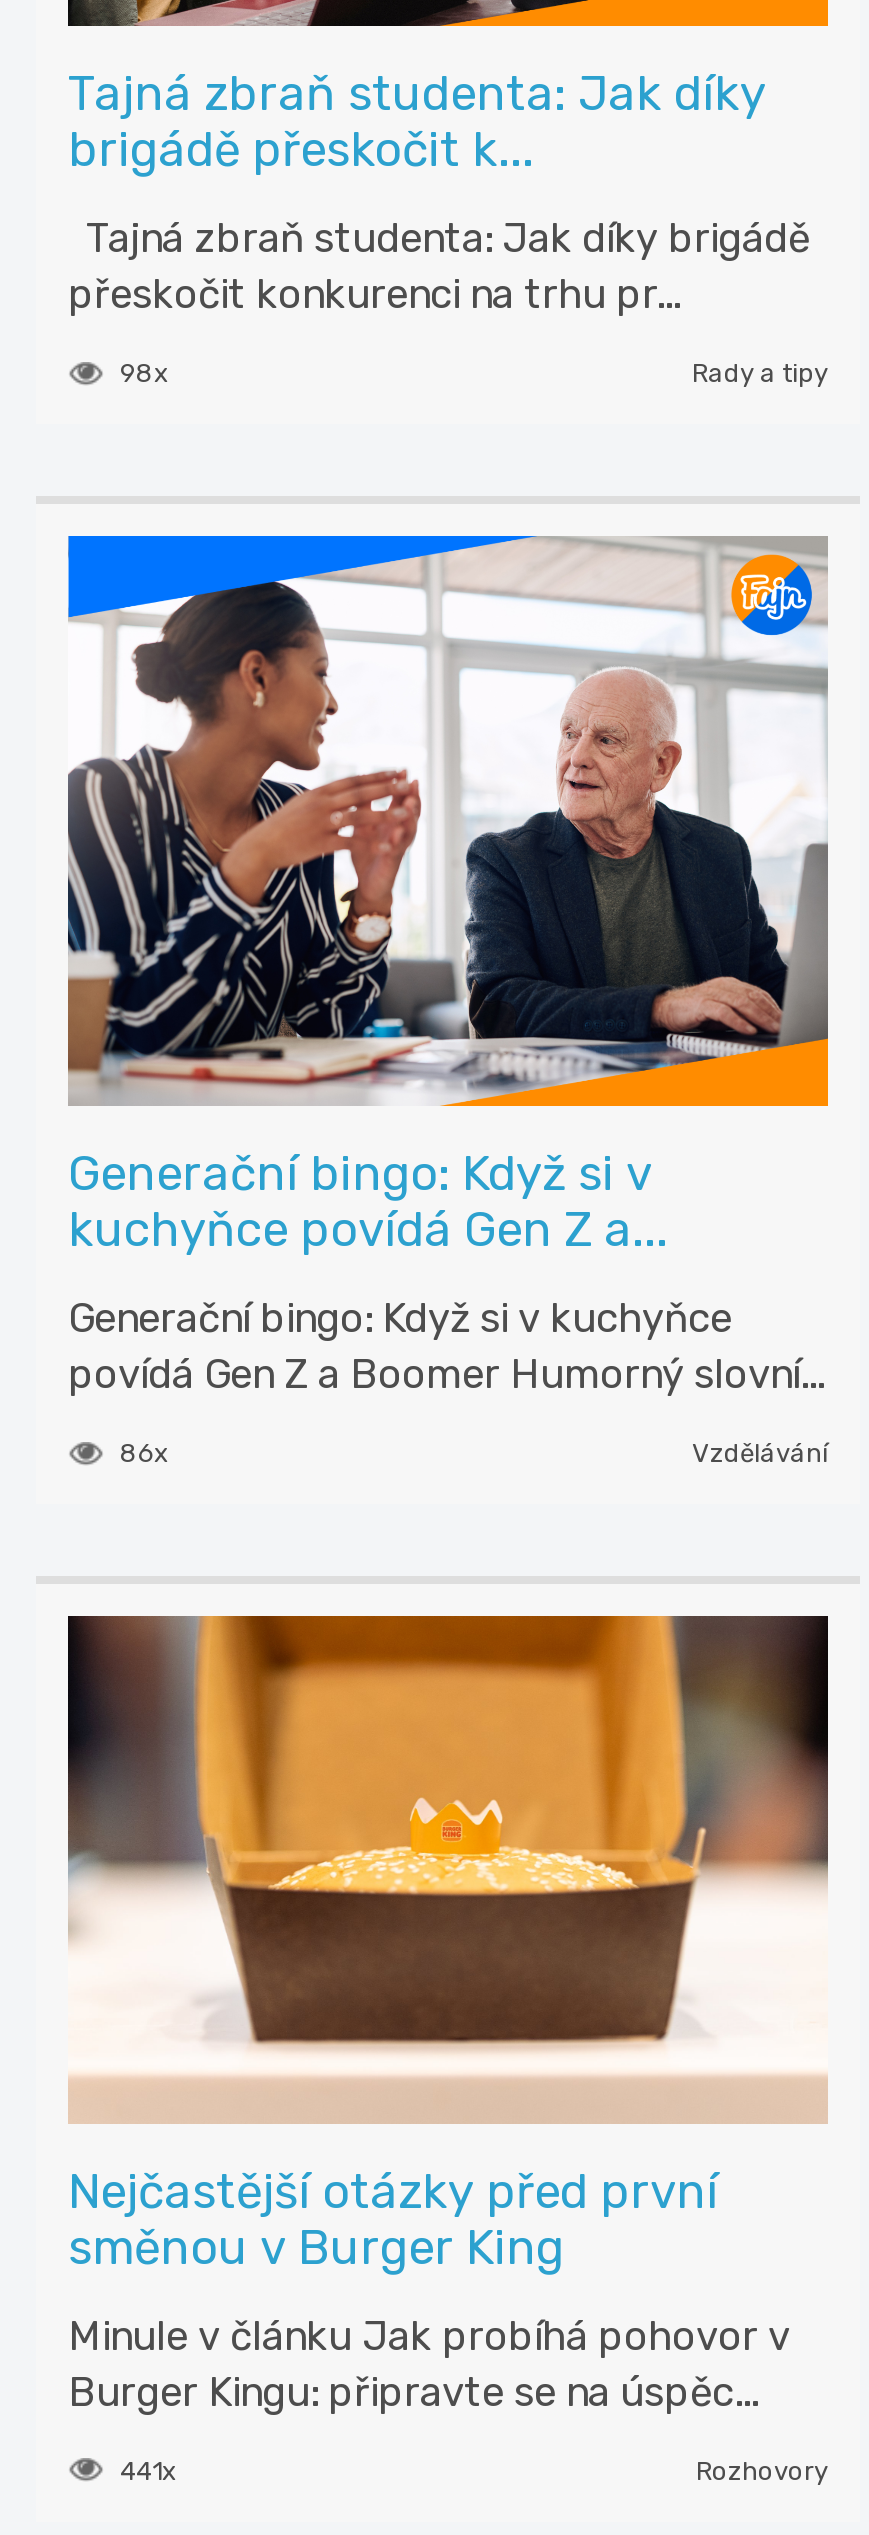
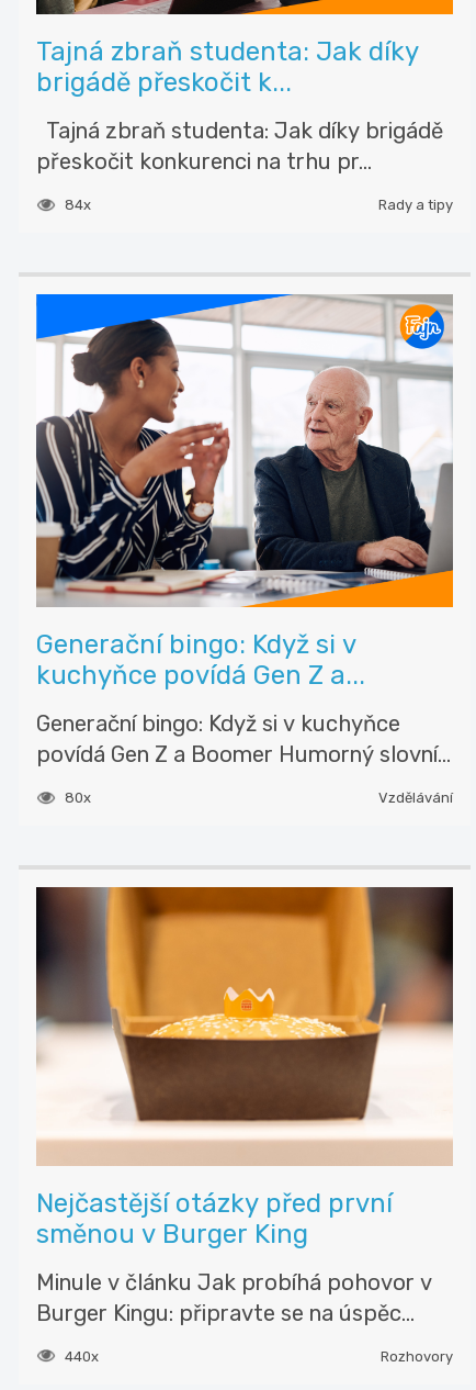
[120,359,168,389] 98x -> [65,197,91,213] 84x
[120,1439,168,1469] 86x -> [65,790,91,806] 80x
[120,2455,176,2485] 441x -> [65,1348,99,1364] 440x

